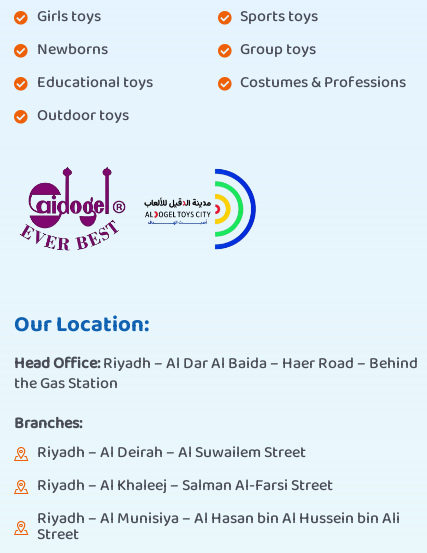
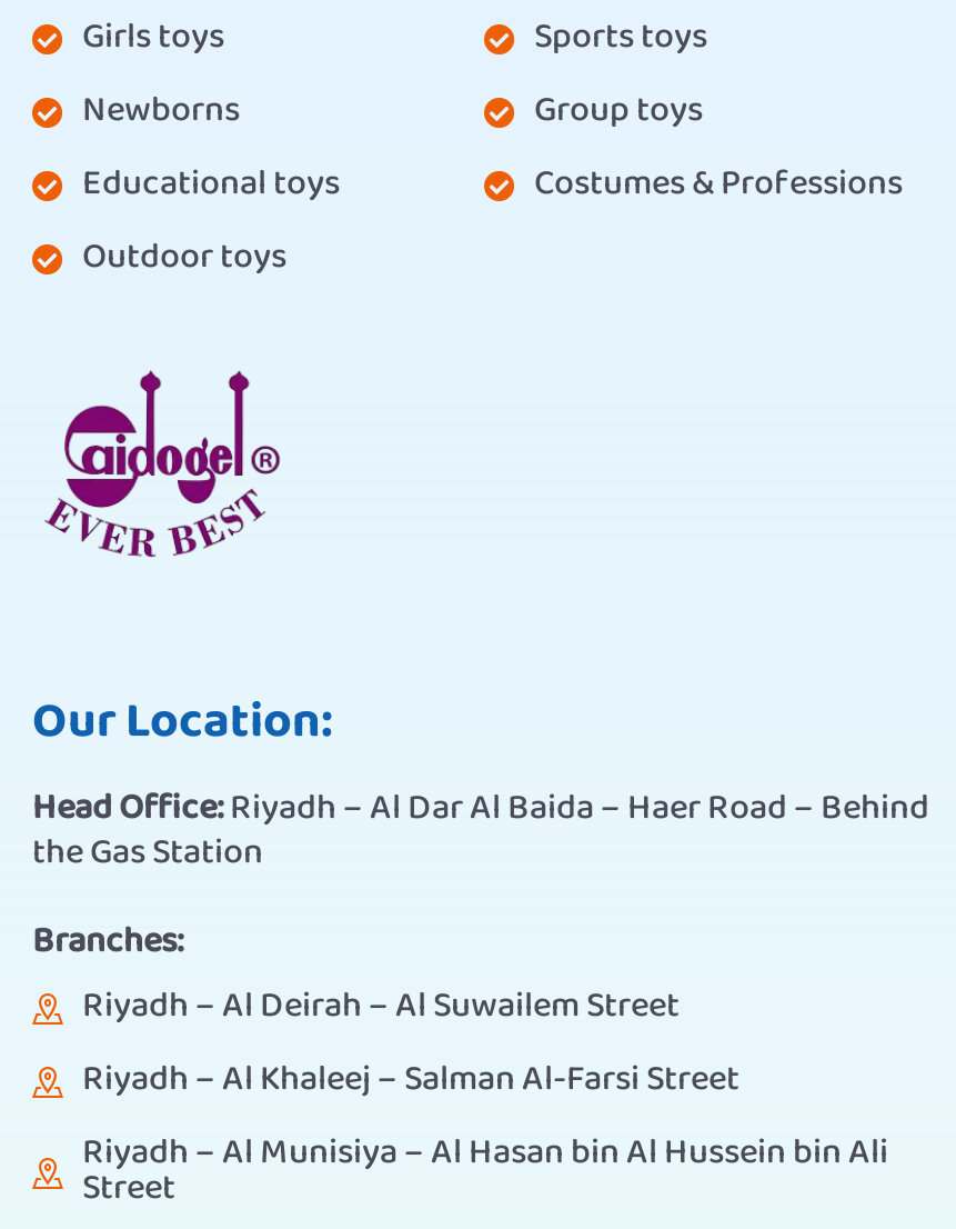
[143,168,257,251] [image] -> none

